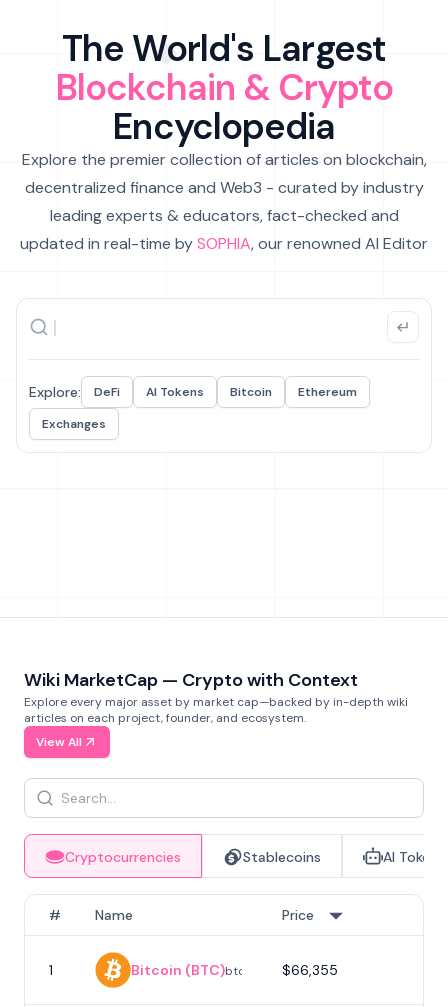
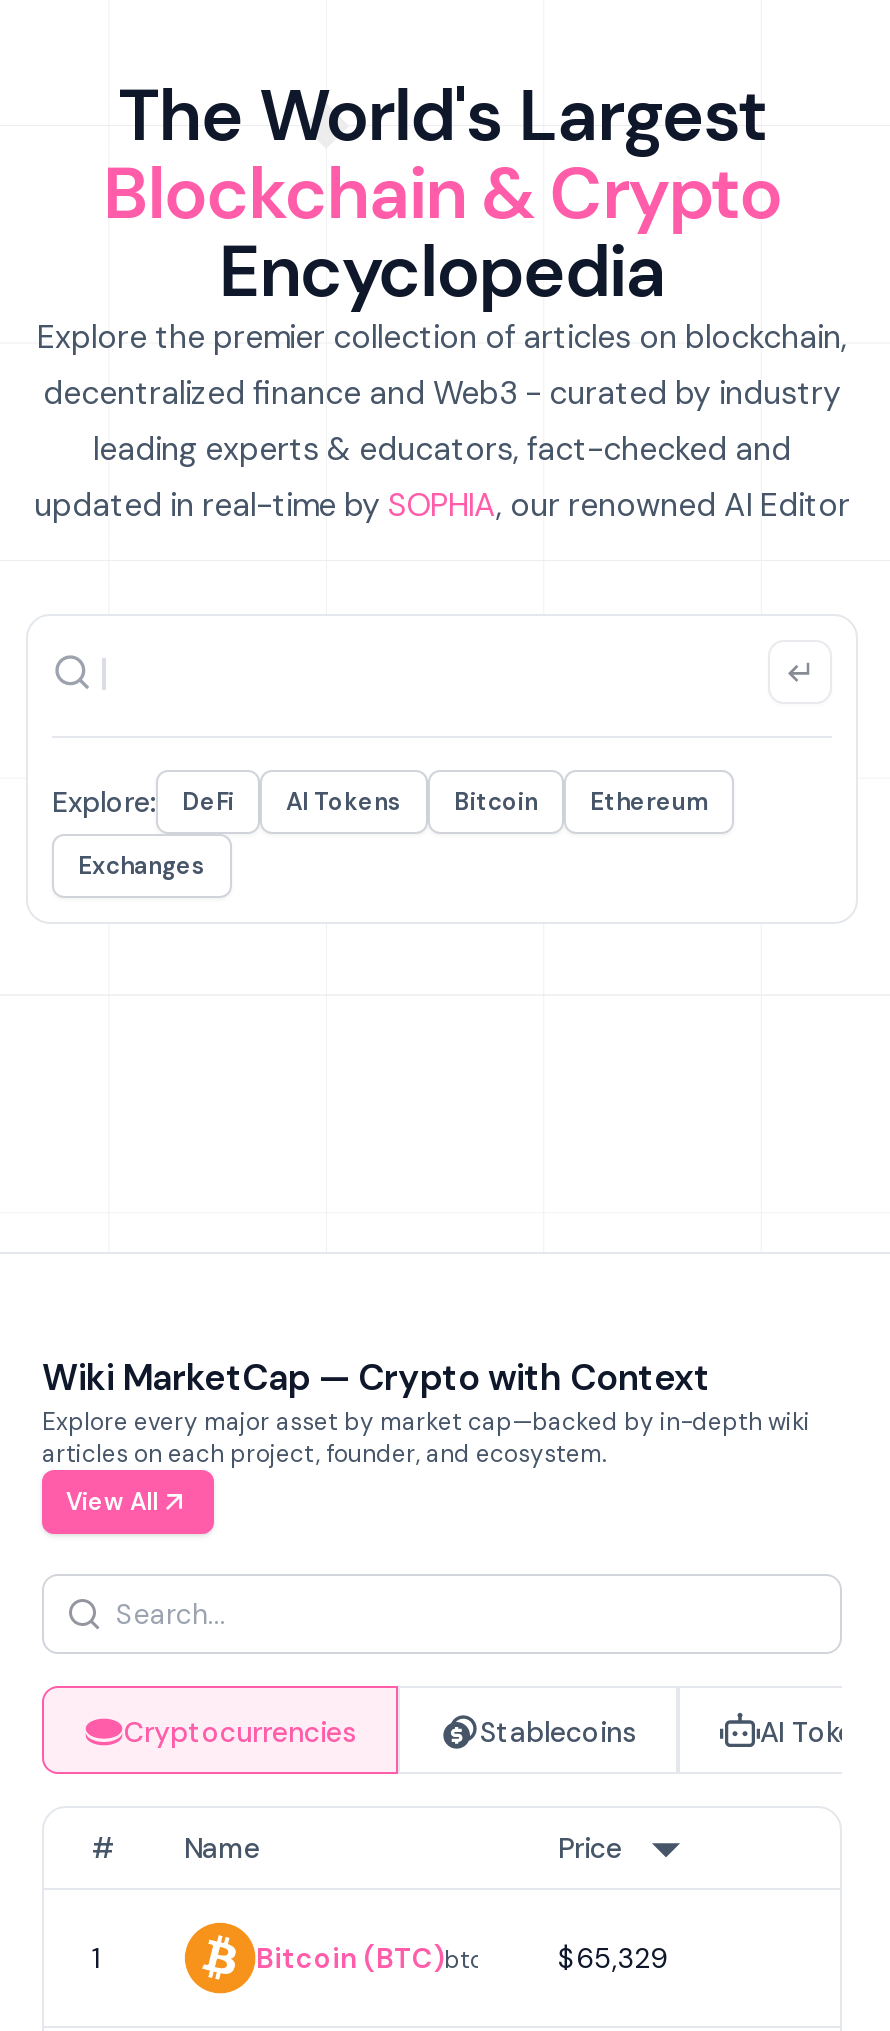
[282,961,338,979] $66,355 -> [558,1940,668,1976] $65,329

